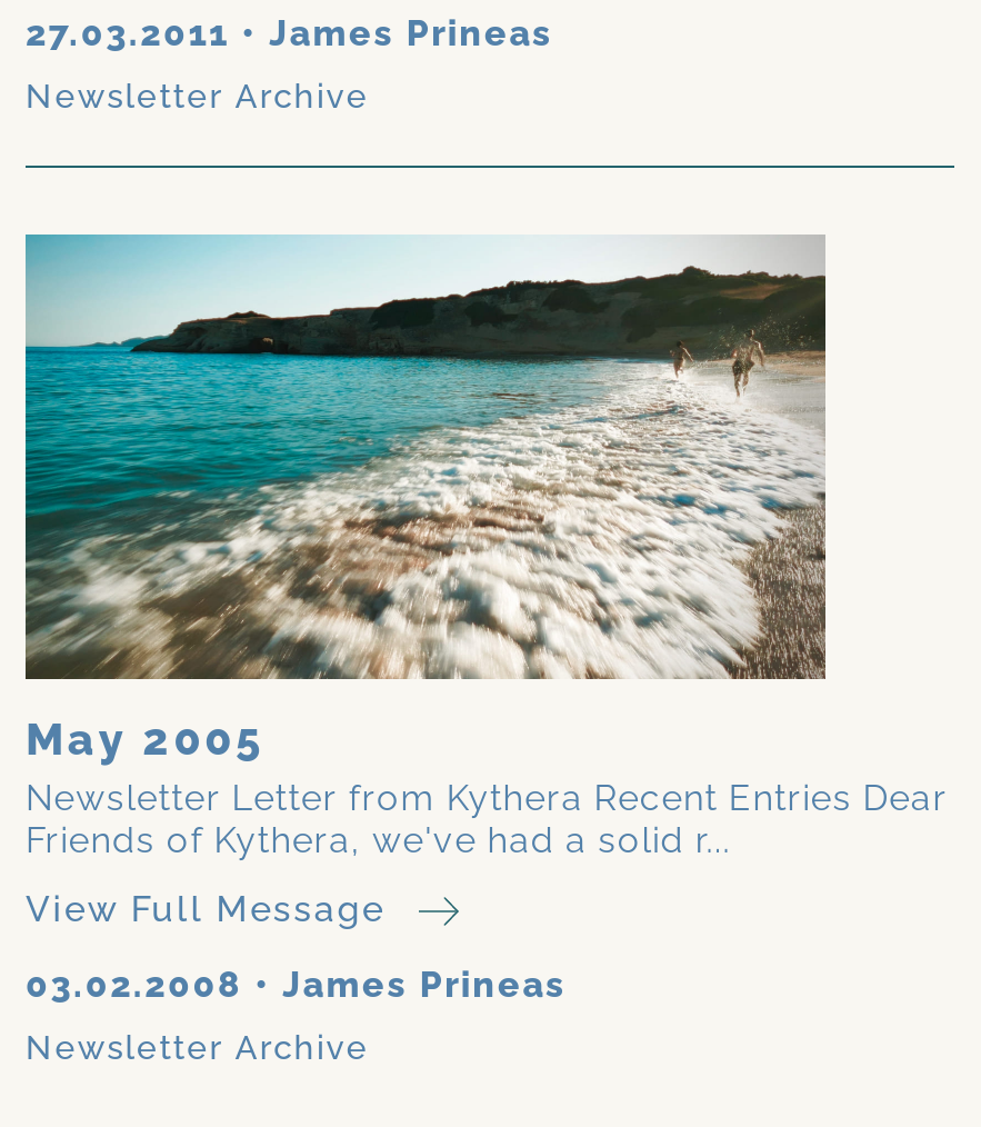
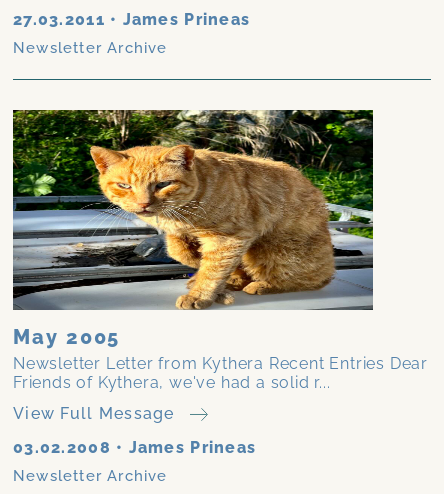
[23,232,828,679] [image] -> [12,109,374,310] [image]

